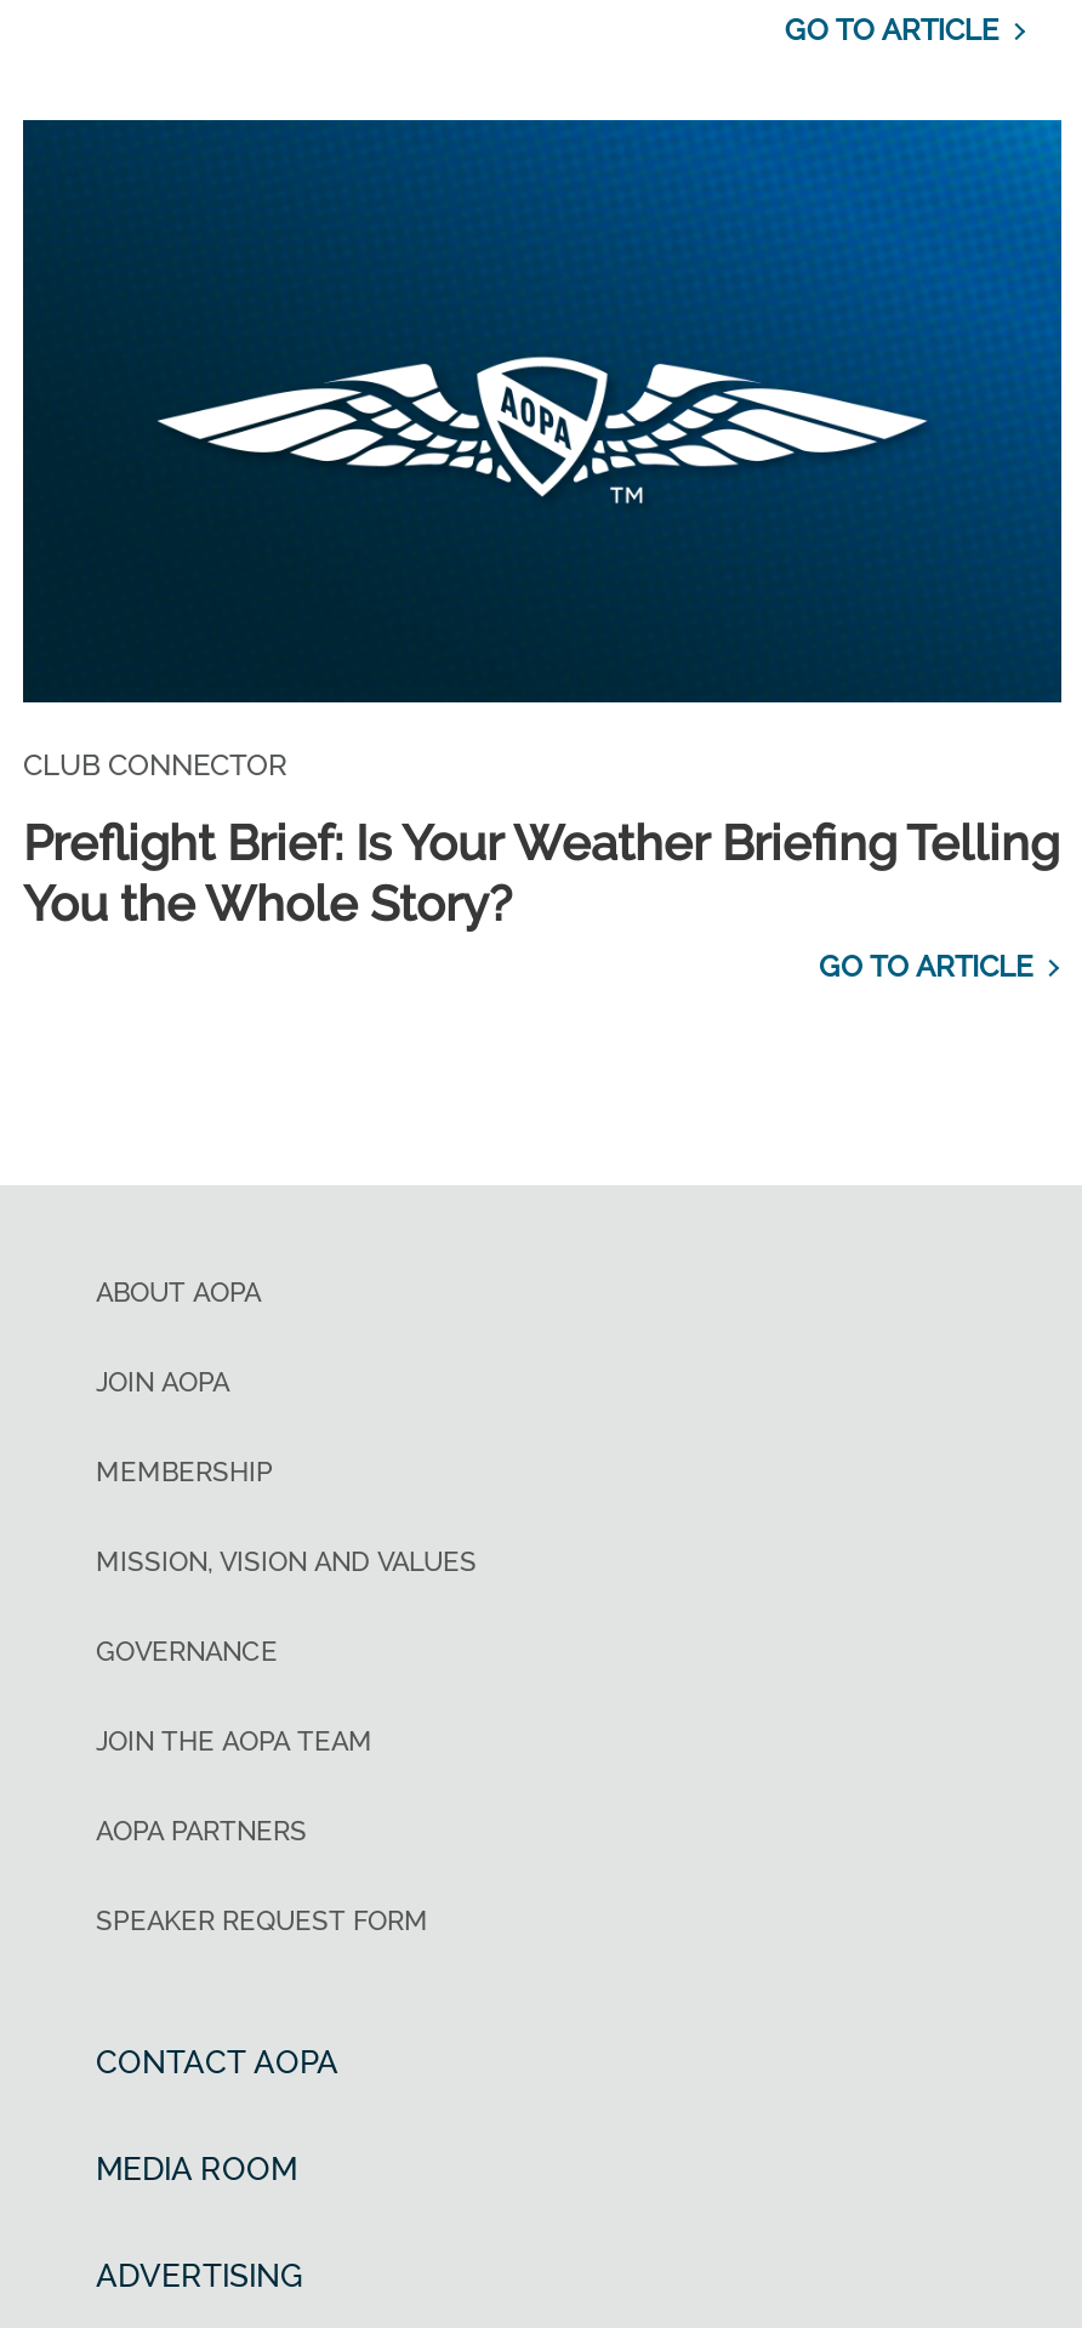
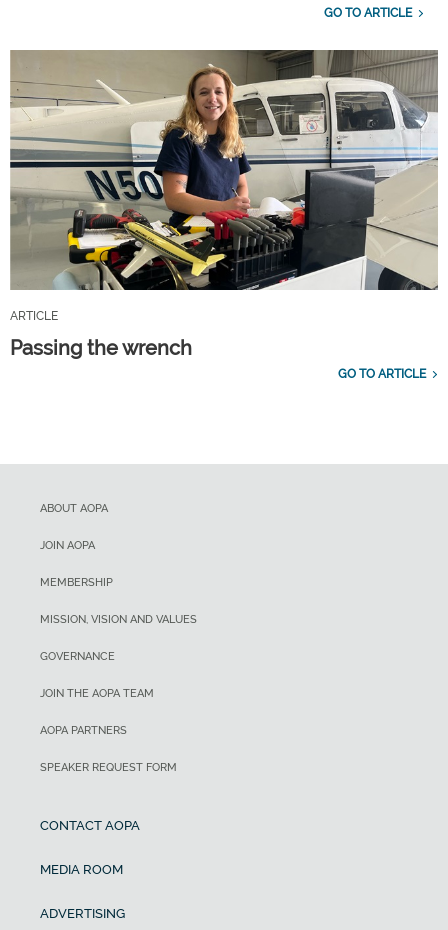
[21,118,1064,783] [image] | CLUB CONNECTOR -> [9,49,439,323] [image] | ARTICLE
[23,815,1059,934] Preflight Brief: Is Your Weather Briefing Telling | You the Whole Story? -> [10,336,192,360] Passing the wrench

